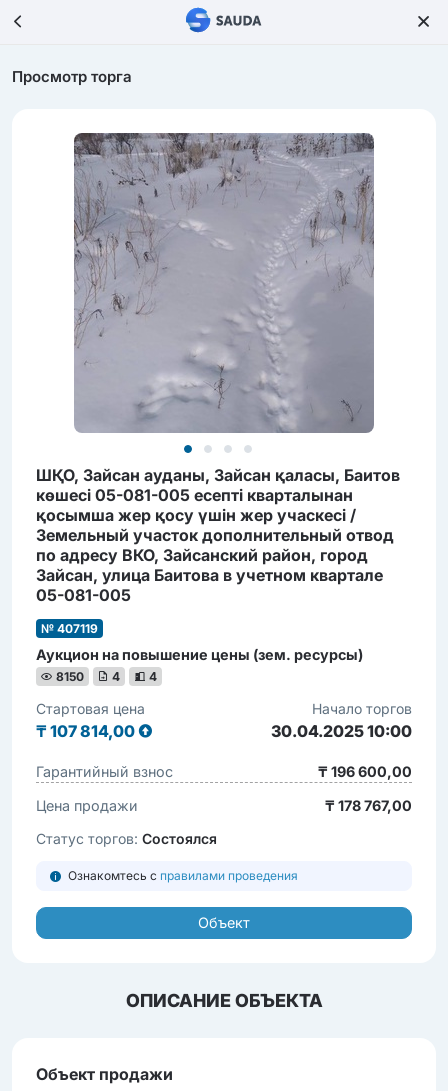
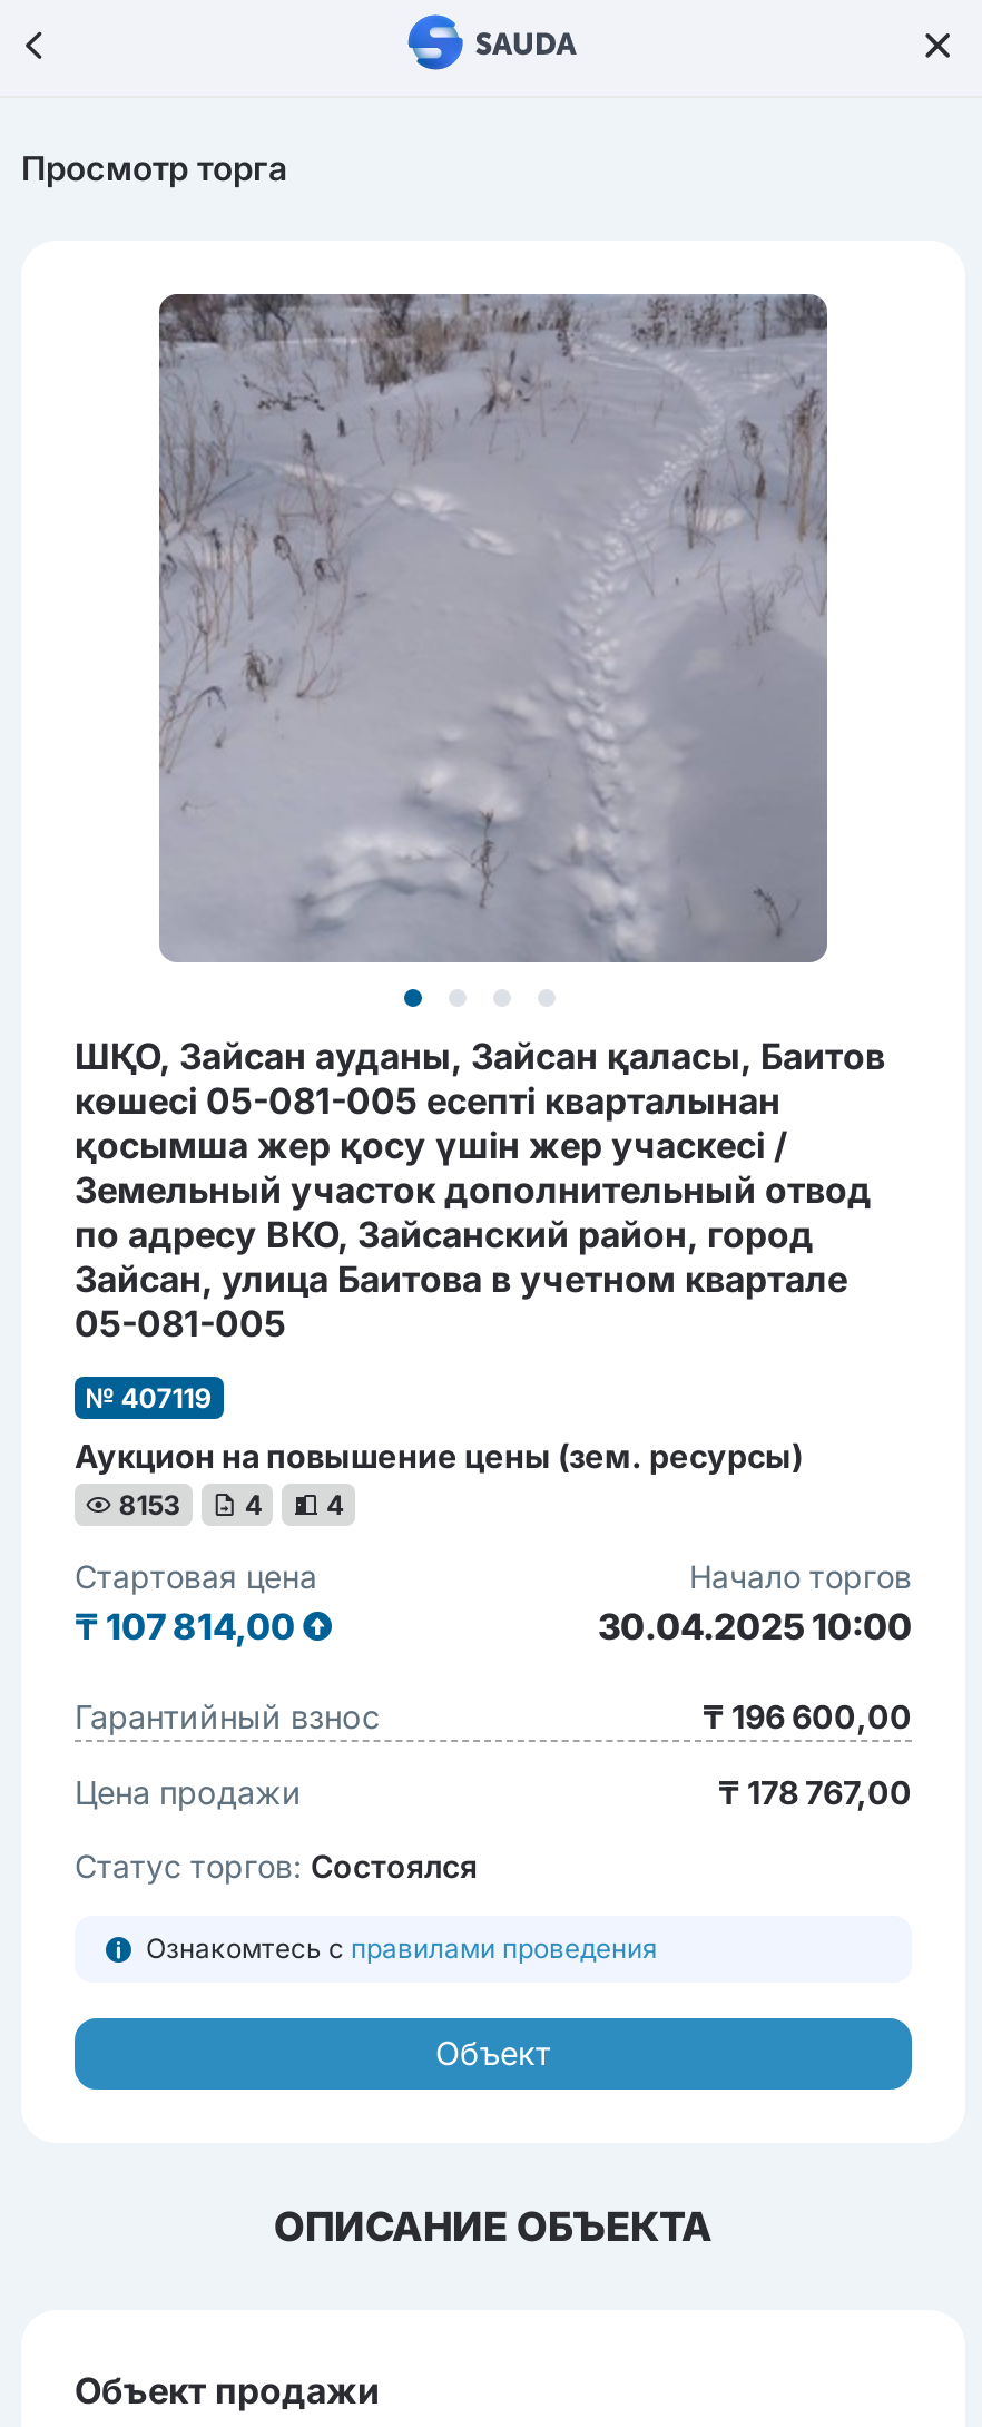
[53,669,157,684] 8150 4 4 -> [112,1488,344,1521] 8153 4 4

